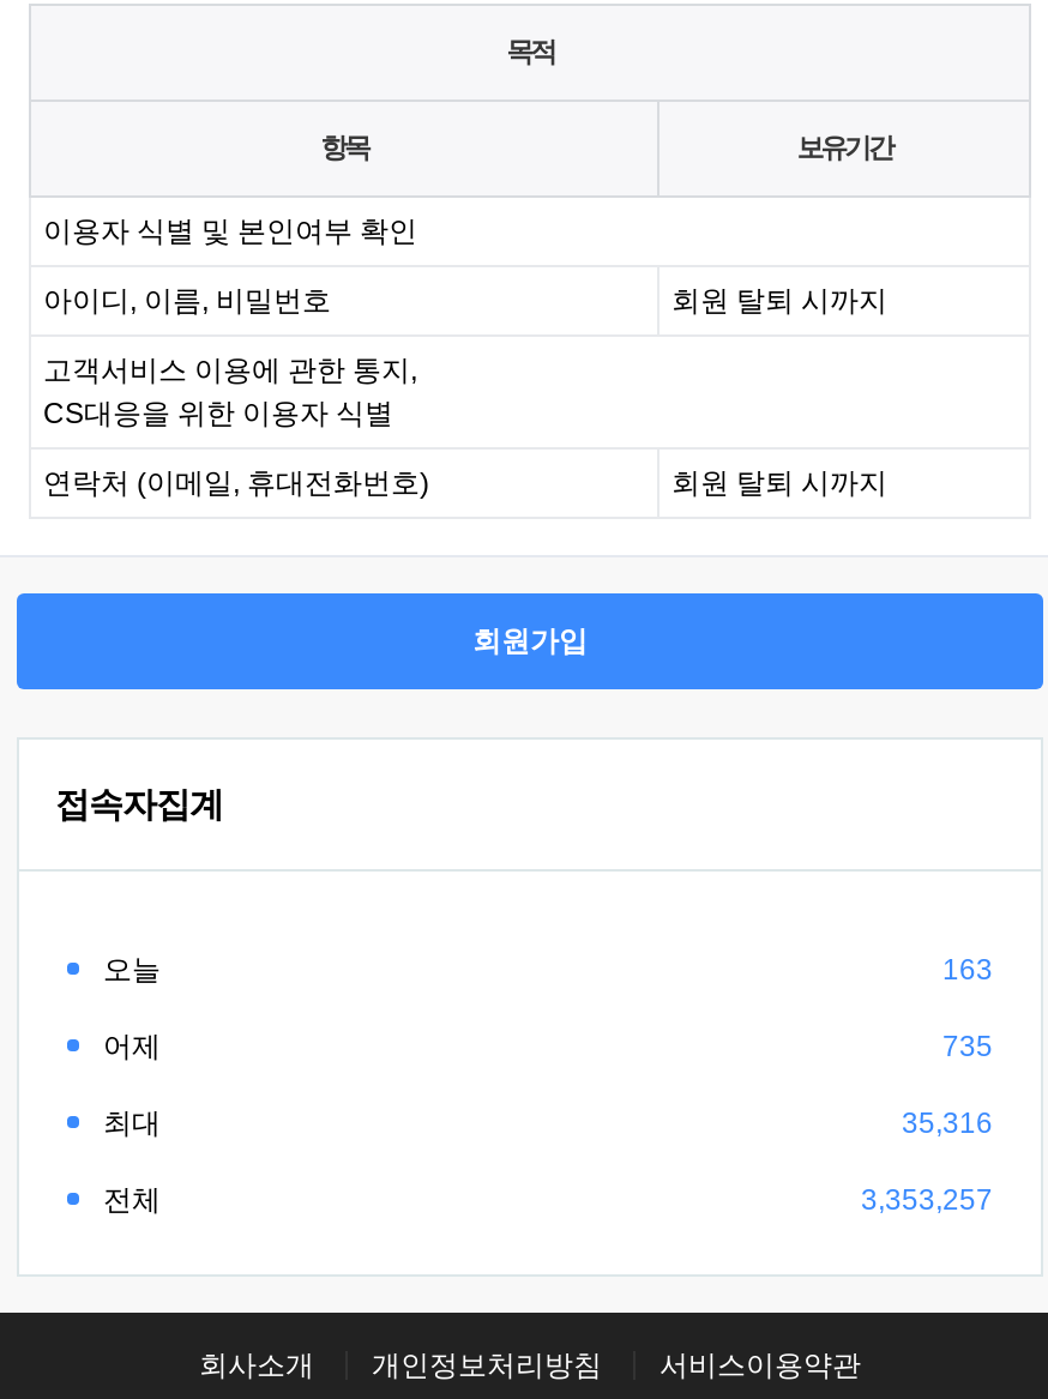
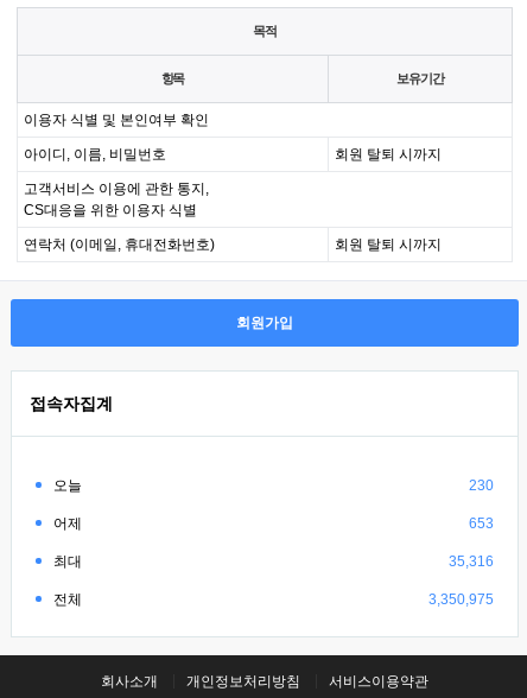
[942,953,993,987] 163 -> [469,477,494,494] 230
[942,1030,993,1063] 735 -> [469,515,494,532] 653
[861,1183,993,1217] 3,353,257 -> [428,591,494,608] 3,350,975

